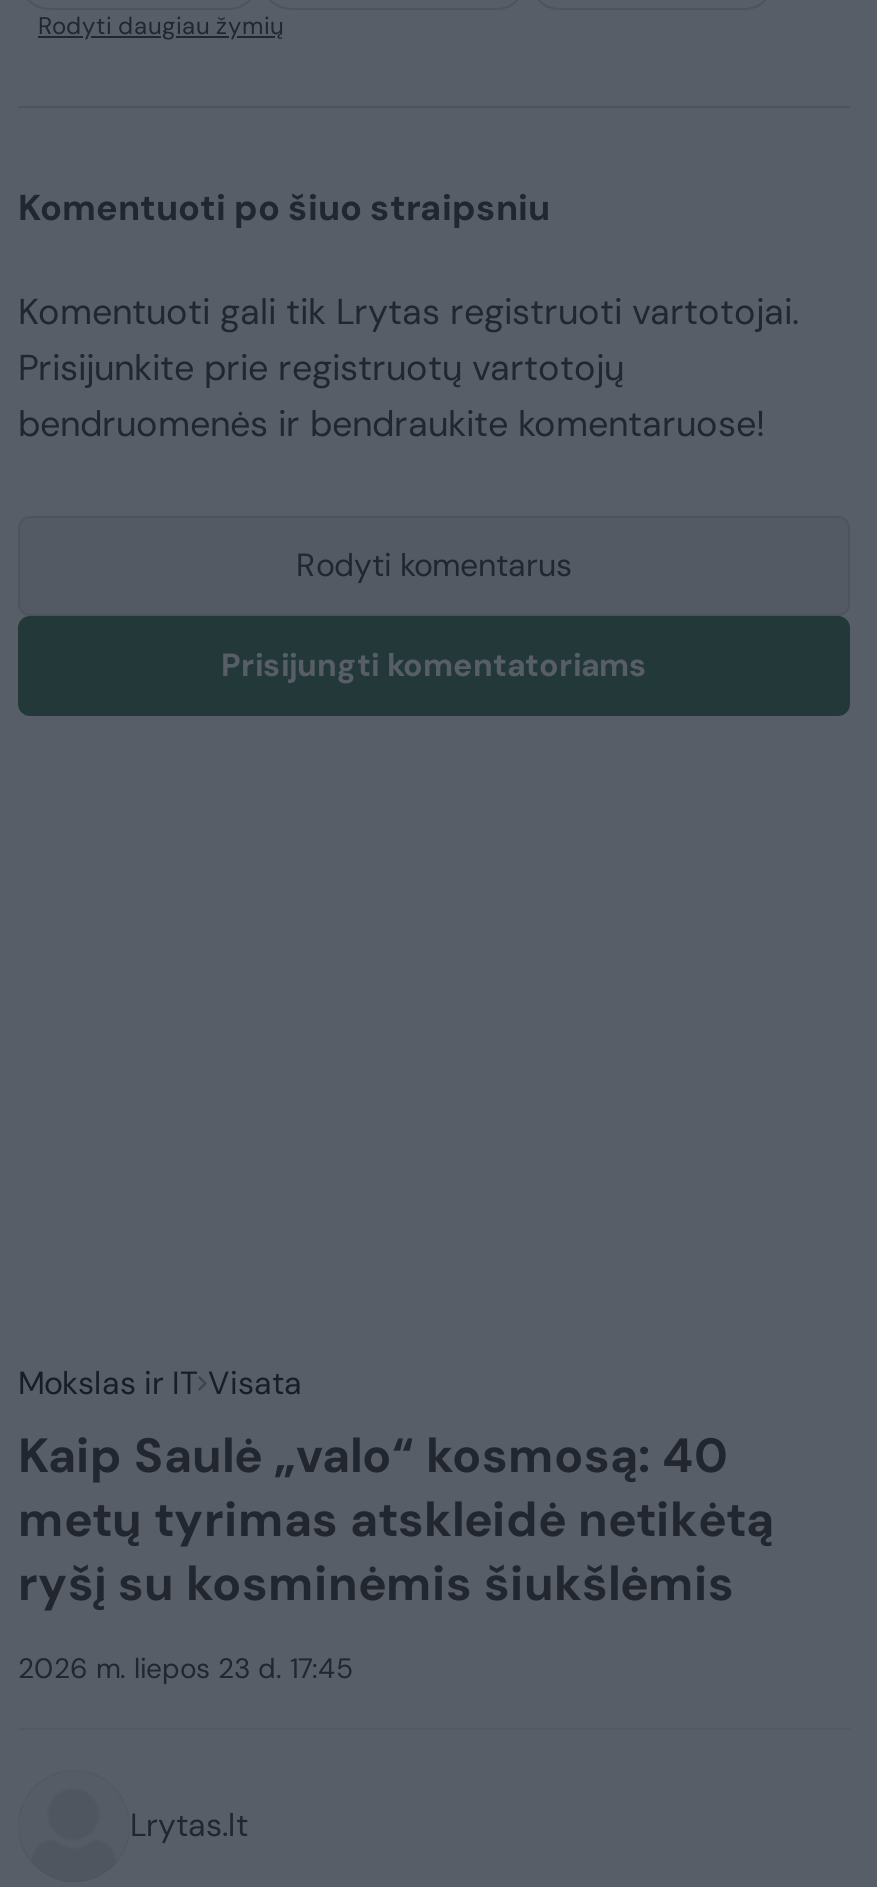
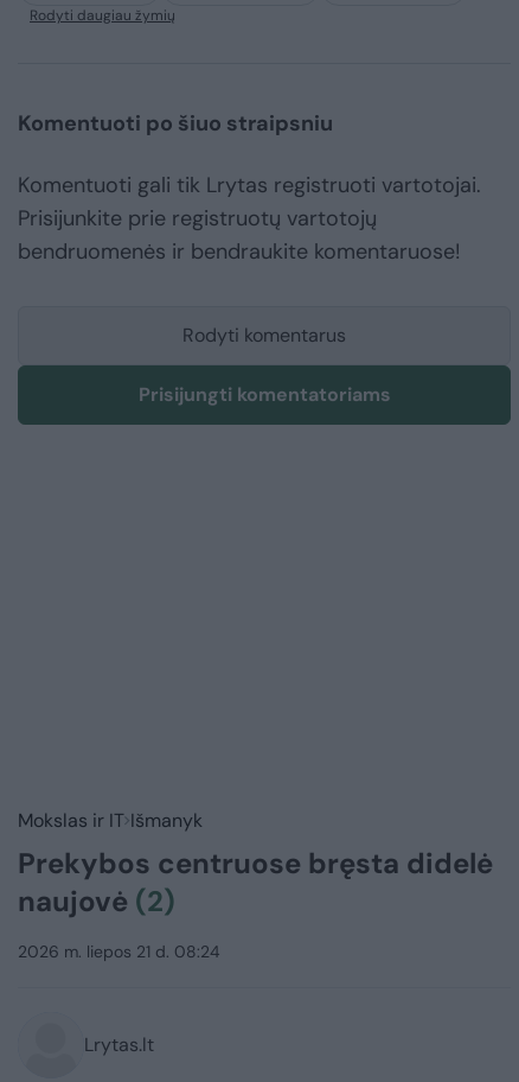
[18,1362,774,1614] Mokslas ir IT Visata | Kaip Saulė „valo“ kosmosą: 40 | metų tyrimas atskleidė netikėtą | ryšį su kosminėmis šiukšlėmis -> [18,808,493,920] Mokslas ir IT Išmanyk | Prekybos centruose bręsta didelė | naujovė (2)
[18,1650,354,1686] 2026 m. liepos 23 d. 17:45 -> [18,941,220,962] 2026 m. liepos 21 d. 08:24

